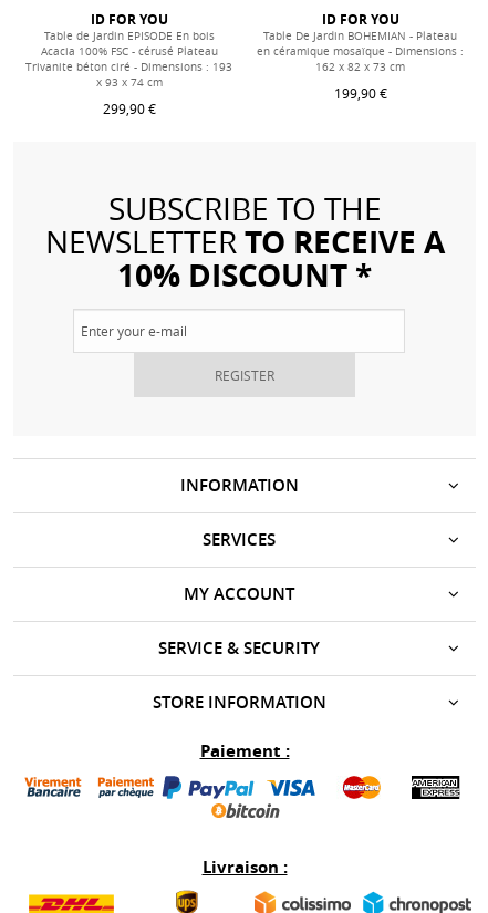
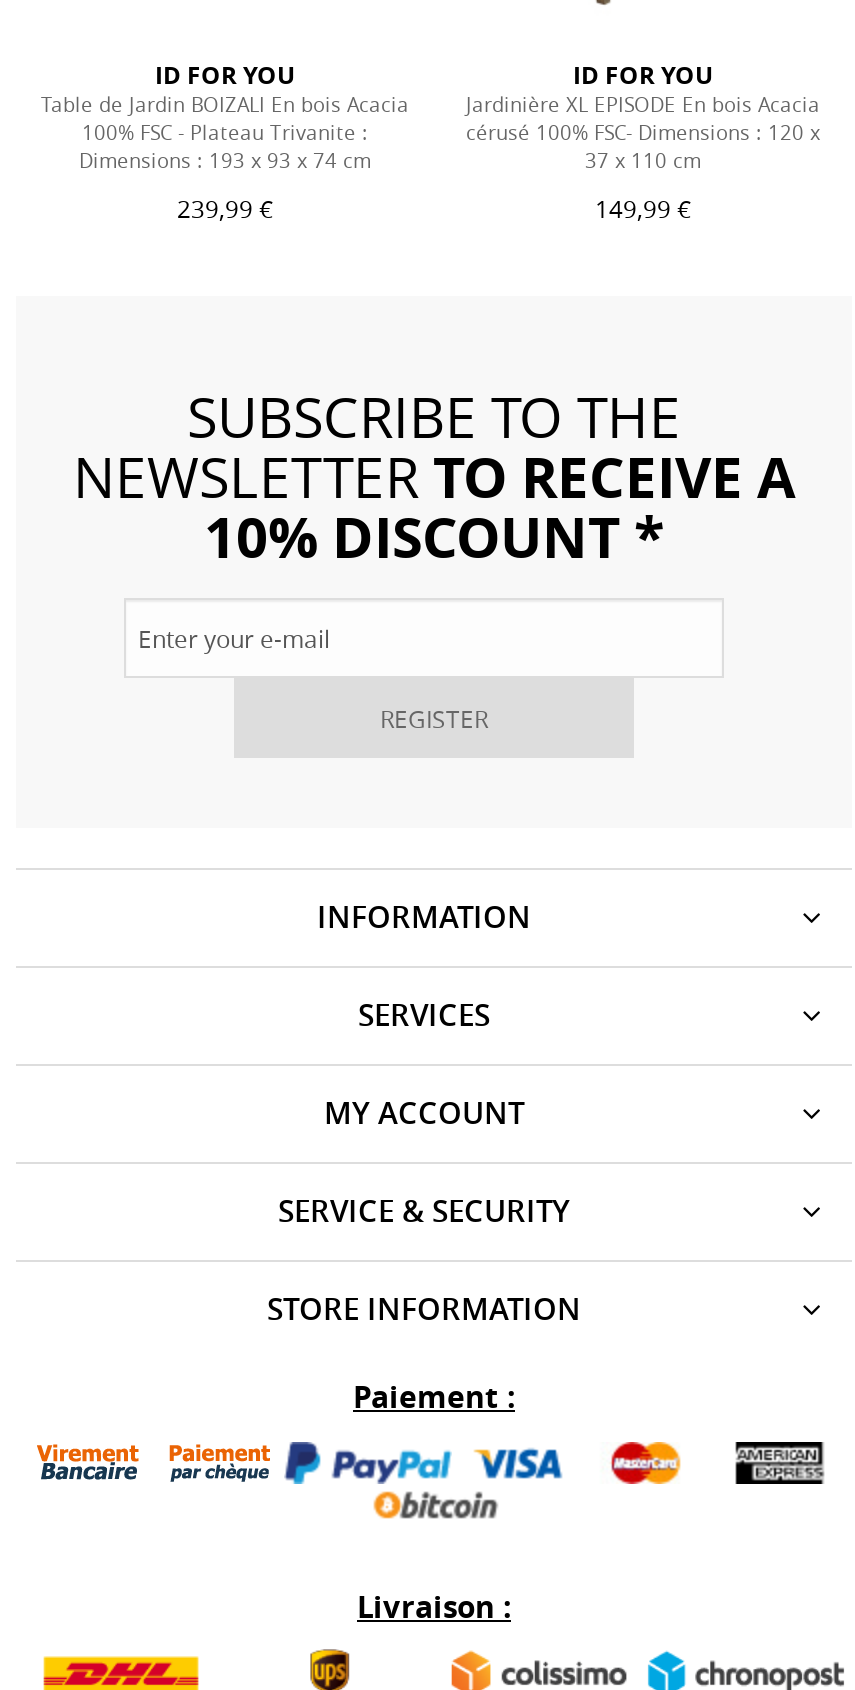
[25,28,232,89] Table de Jardin EPISODE En bois | Acacia 100% FSC - cérusé Plateau | Trivanite béton ciré - Dimensions : 193 | x 93 x 74 cm -> [41,91,409,173] Table de Jardin BOIZALI En bois Acacia | 100% FSC - Plateau Trivanite : | Dimensions : 193 x 93 x 74 cm
[257,28,464,74] Table De Jardin BOHEMIAN - Plateau | en céramique mosaïque - Dimensions : | 162 x 82 x 73 cm -> [466,91,820,173] Jardinière XL EPISODE En bois Acacia | cérusé 100% FSC- Dimensions : 120 x | 37 x 110 cm
[334,84,387,102] 199,90 € -> [595,192,691,224] 149,99 €
[102,100,155,117] 299,90 € -> [177,192,273,224] 239,99 €

